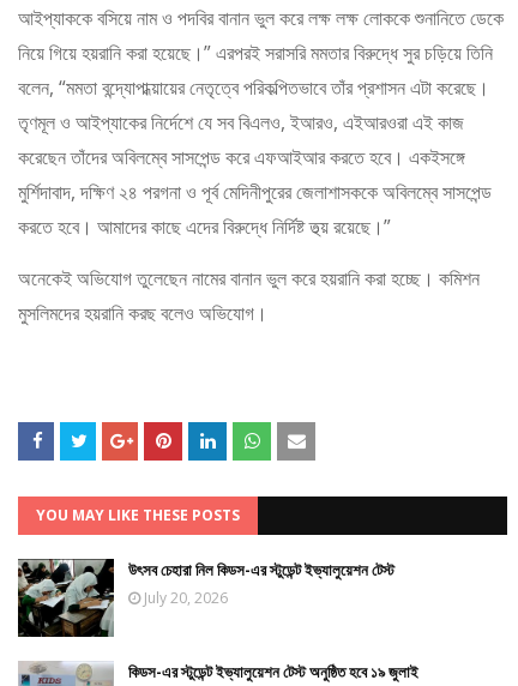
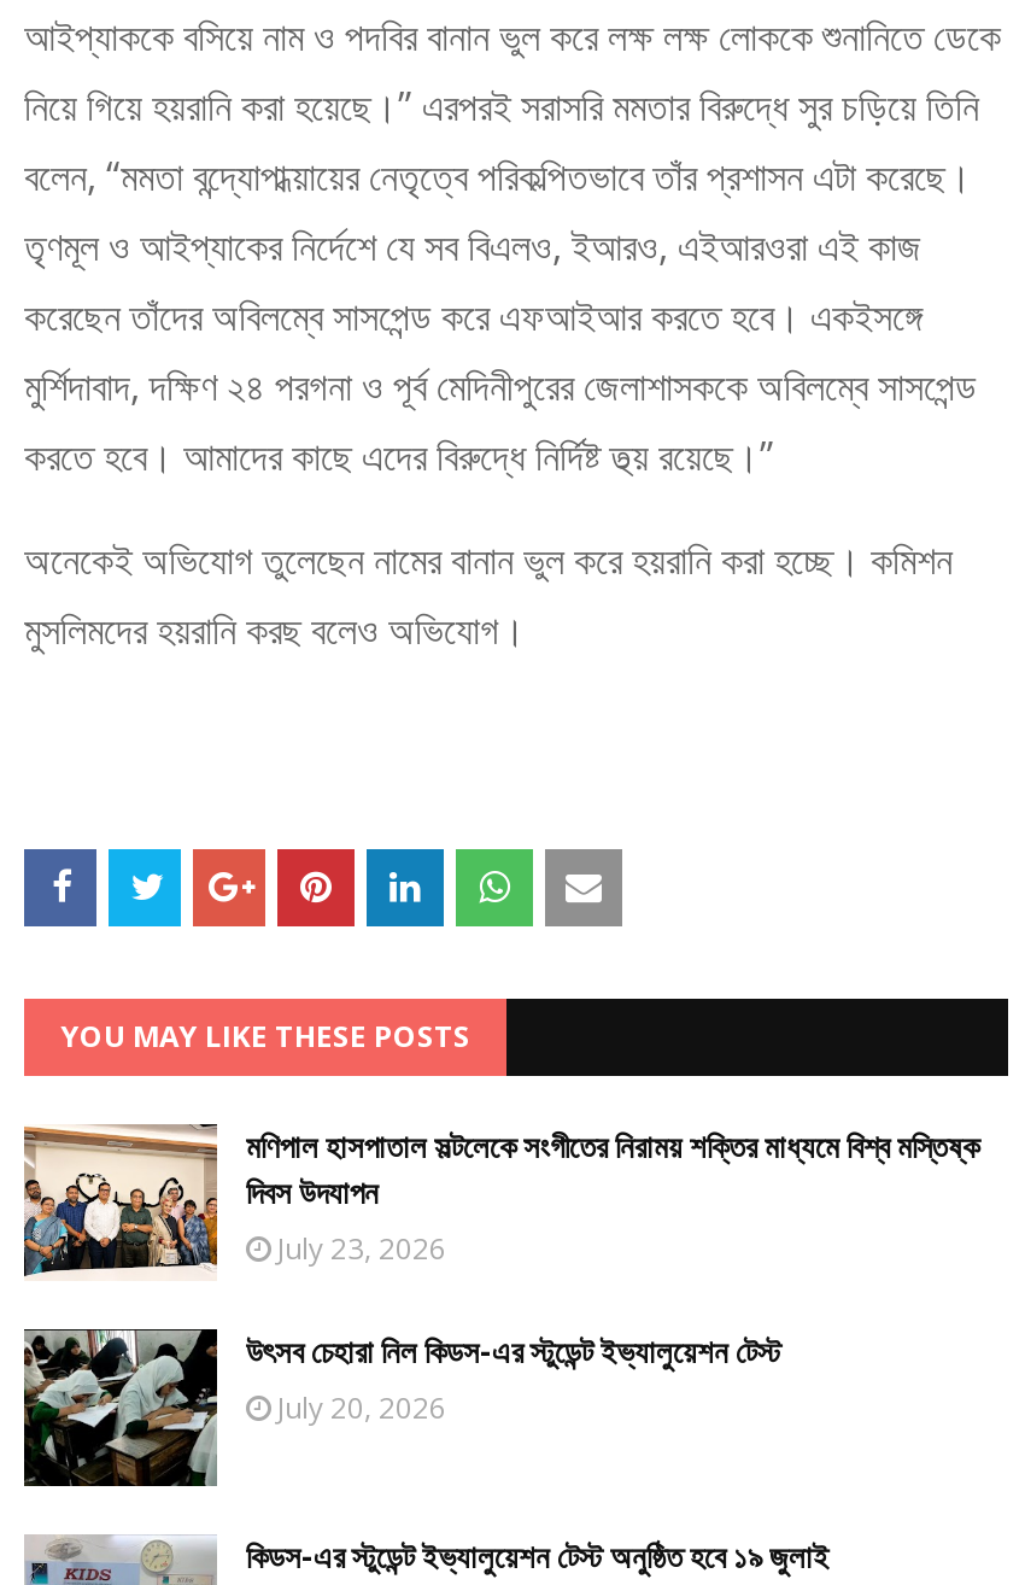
none -> [22,1124,979,1281] [image] | মণিপাল হাসপাতাল সল্টলেকে সংগীতের নিরাময় শক্তির মাধ্যমে বিশ্ব মস্তিষ্ক | দিবস উদযাপন | July 23, 2026

